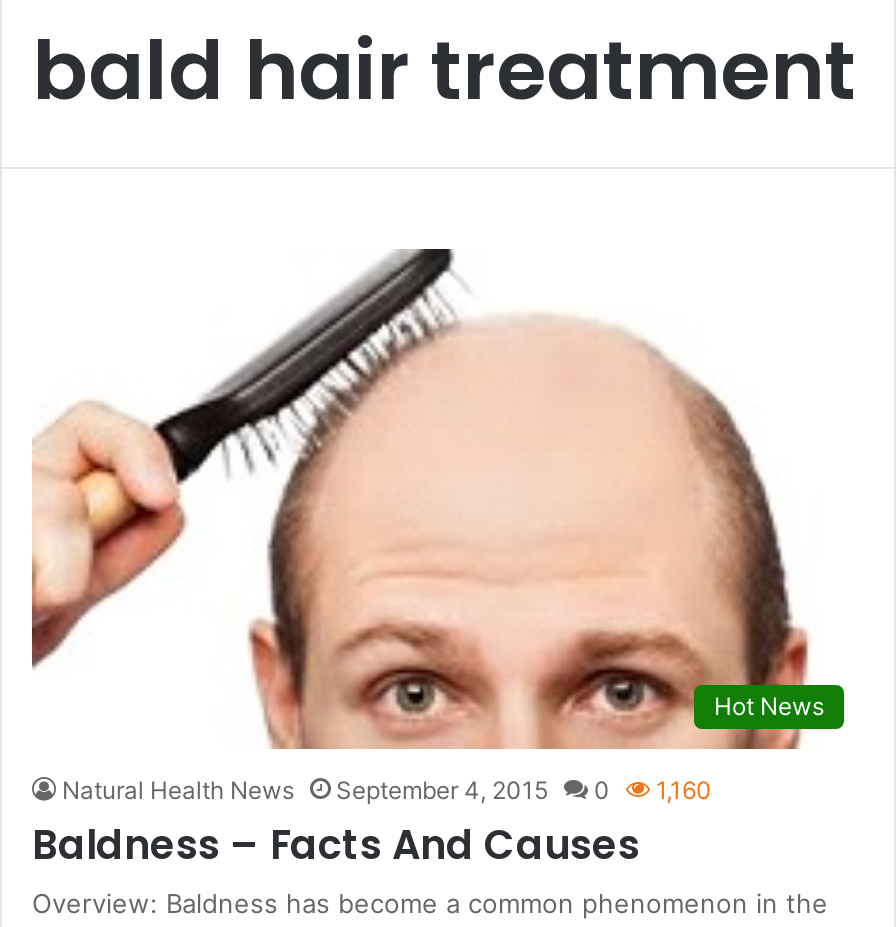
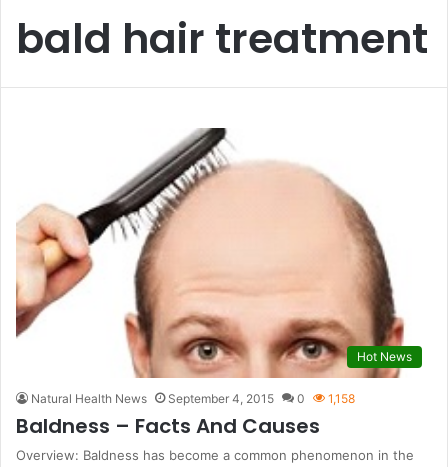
[62,776,712,806] Natural Health News September 4, 2015 0 1,160 -> [31,391,355,406] Natural Health News September 4, 2015 0 1,158

